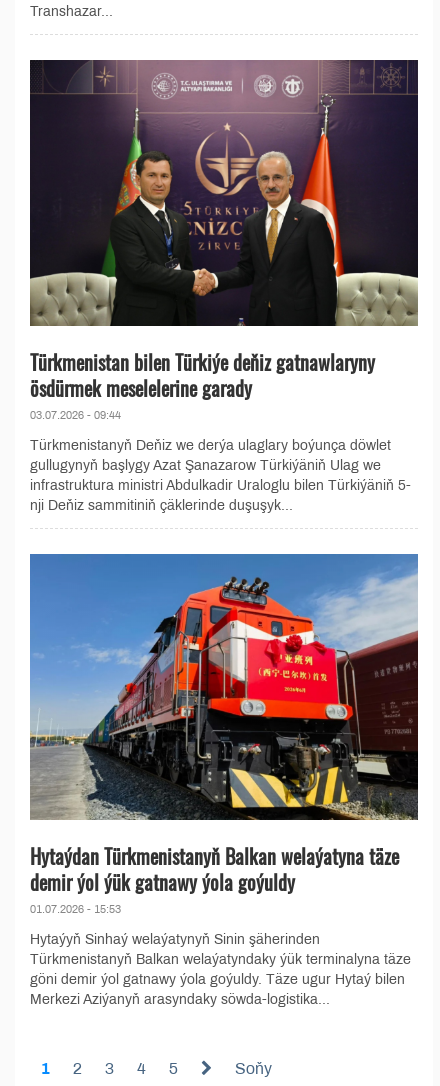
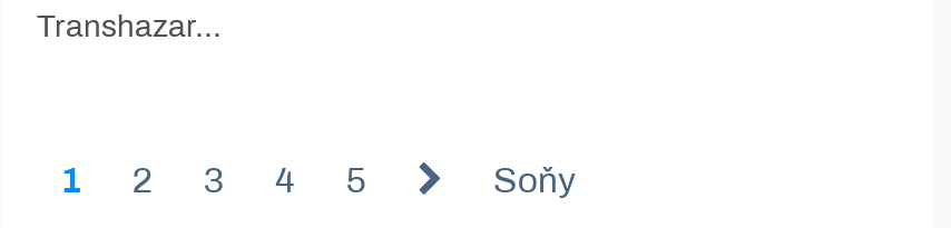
[29,59,419,513] [image] | Türkmenistan bilen Türkiýe deňiz gatnawlaryny | ösdürmek meselelerine garady | 03.07.2026 - 09:44 | Türkmenistanyň Deňiz we derýa ulaglary boýunça döwlet | gullugynyň başlygy Azat Şanazarow Türkiýäniň Ulag we | infrastruktura ministri Abdulkadir Uraloglu bilen Türkiýäniň 5- | nji Deňiz sammitiniň çäklerinde duşuşyk... -> none
[29,553,419,1007] [image] | Hytaýdan Türkmenistanyň Balkan welaýatyna täze | demir ýol ýük gatnawy ýola goýuldy | 01.07.2026 - 15:53 | Hytaýyň Sinhaý welaýatynyň Sinin şäherinden | Türkmenistanyň Balkan welaýatyndaky ýük terminalyna täze | göni demir ýol gatnawy ýola goýuldy. Täze ugur Hytaý bilen | Merkezi Aziýanyň arasyndaky söwda-logistika... -> none

